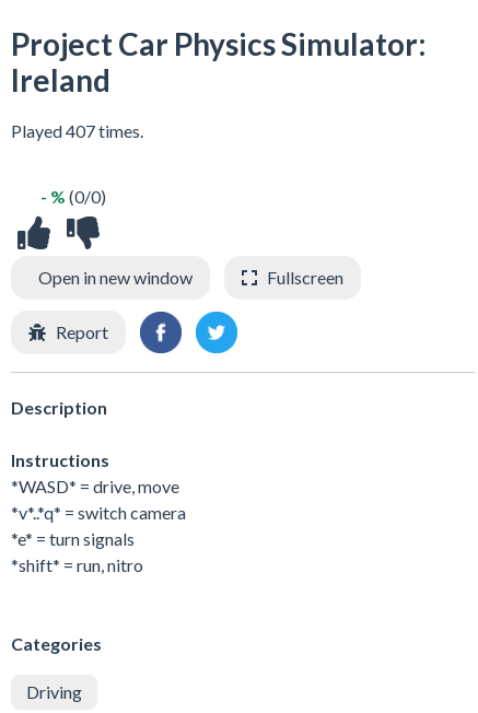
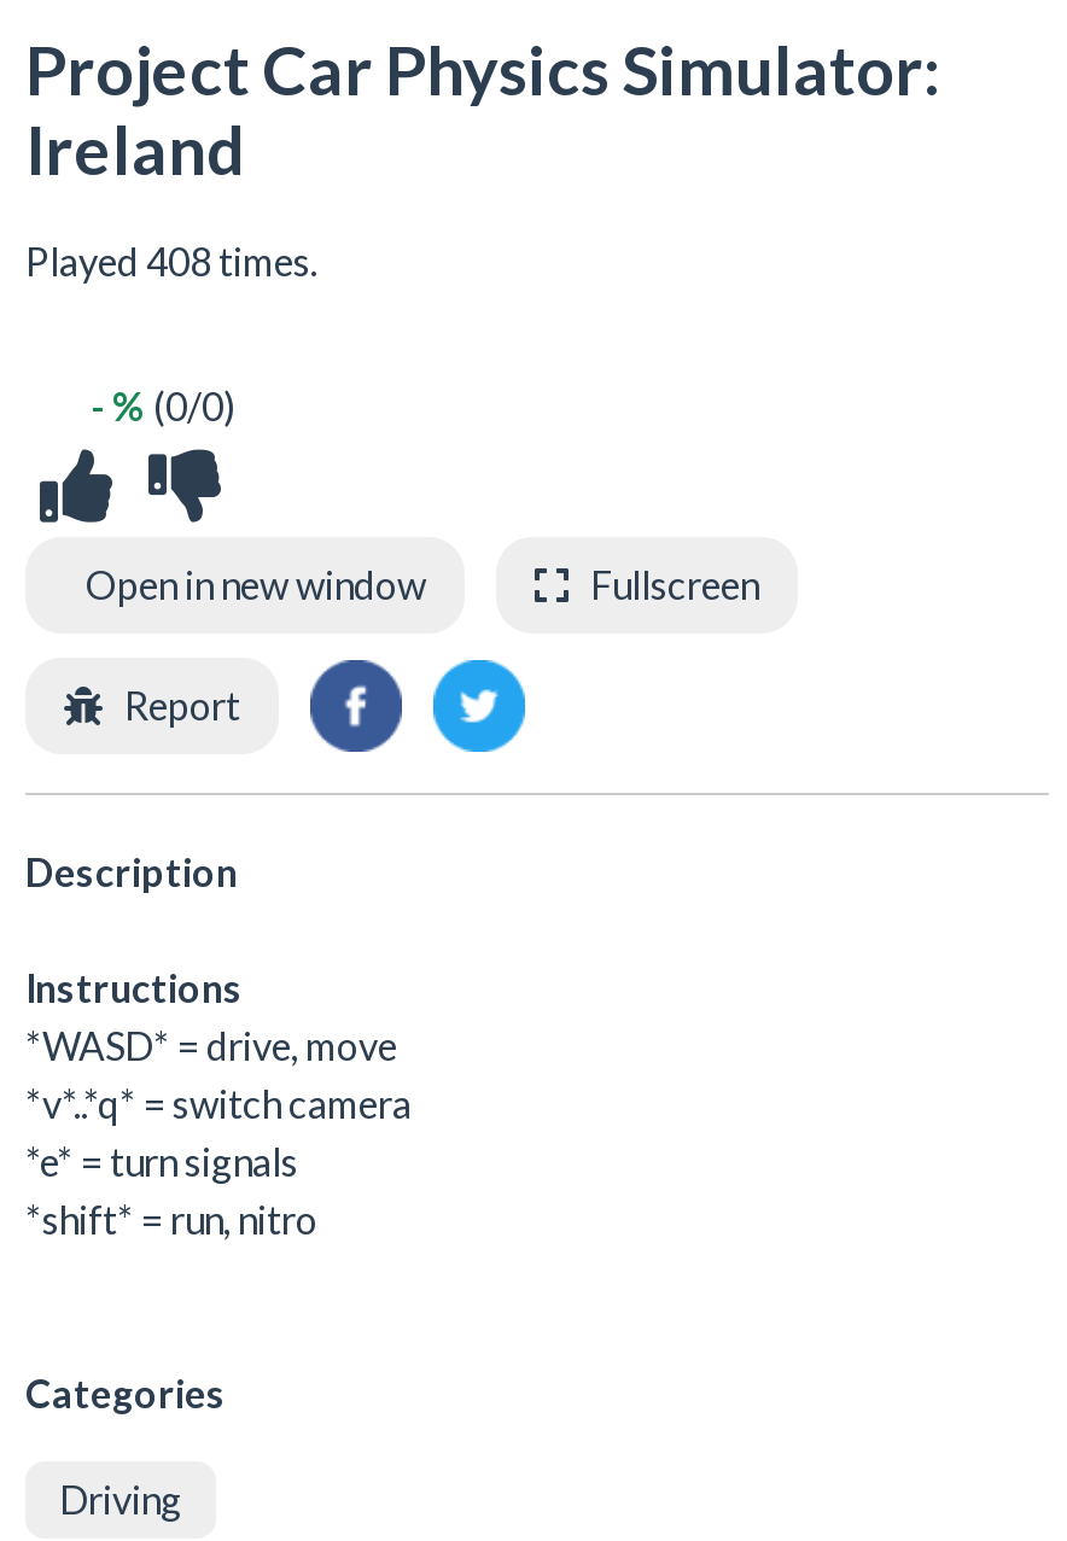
[11,120,143,141] Played 407 times. -> [25,238,317,284] Played 408 times.

